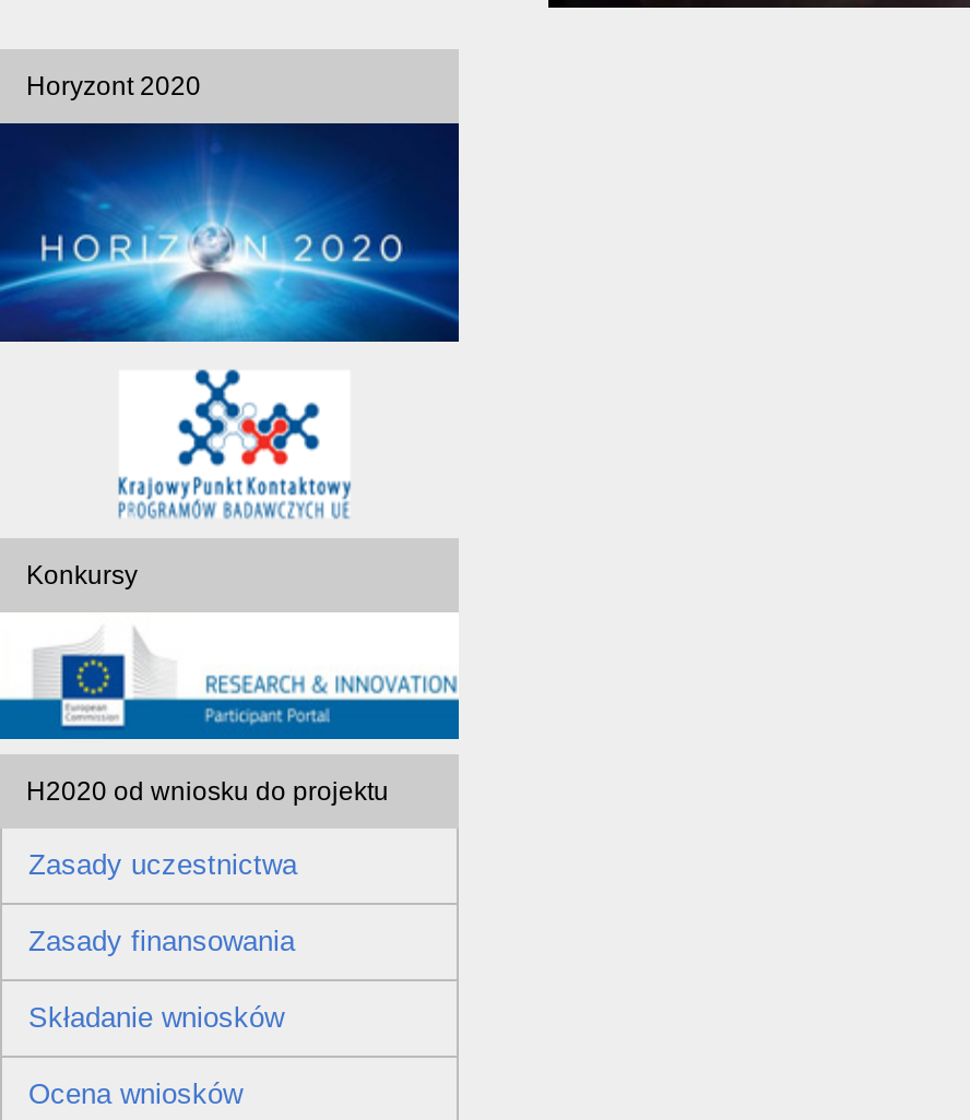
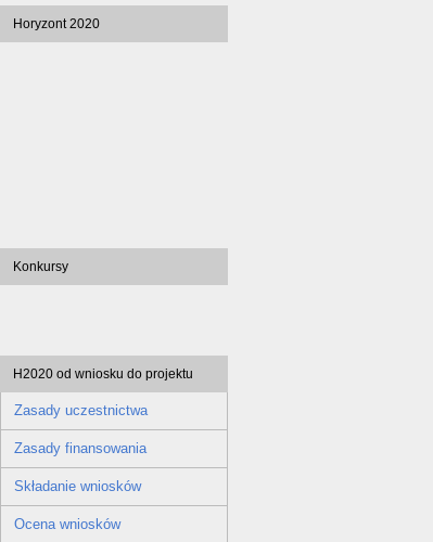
[7,120,461,345] [image] -> none
[116,367,352,520] [image] -> none
[7,651,461,742] [image] -> none

